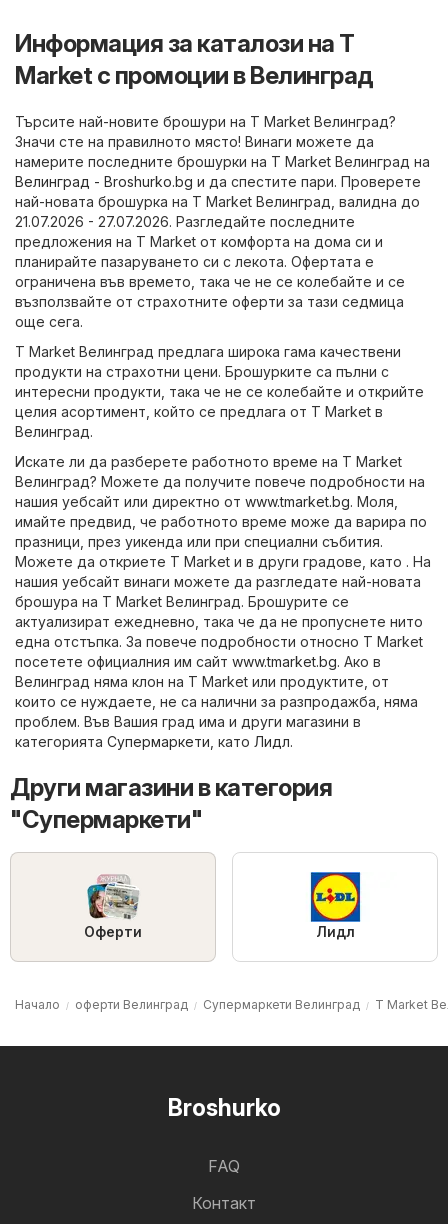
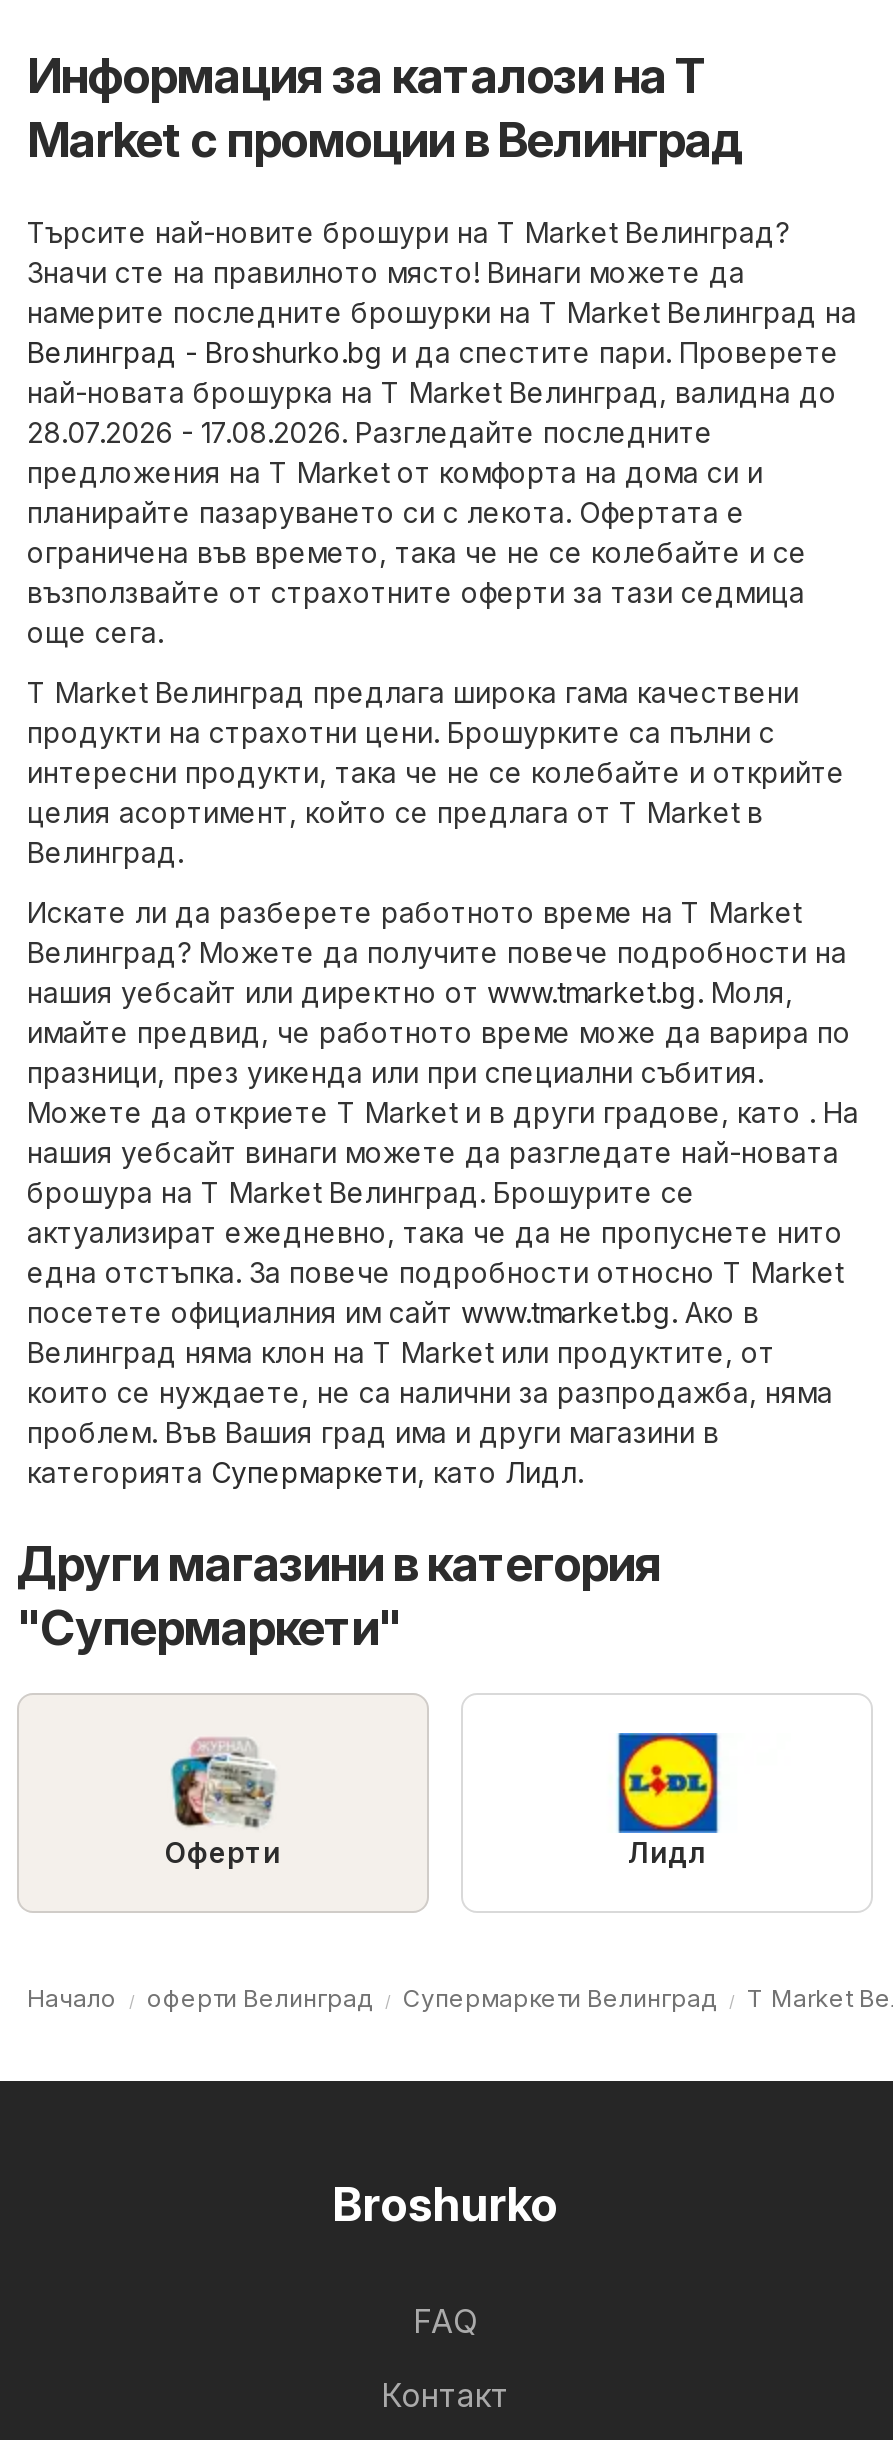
[15,213,355,230] 21.07.2026 - 27.07.2026. Разгледайте последните -> [27,416,713,450] 28.07.2026 - 17.08.2026. Разгледайте последните

